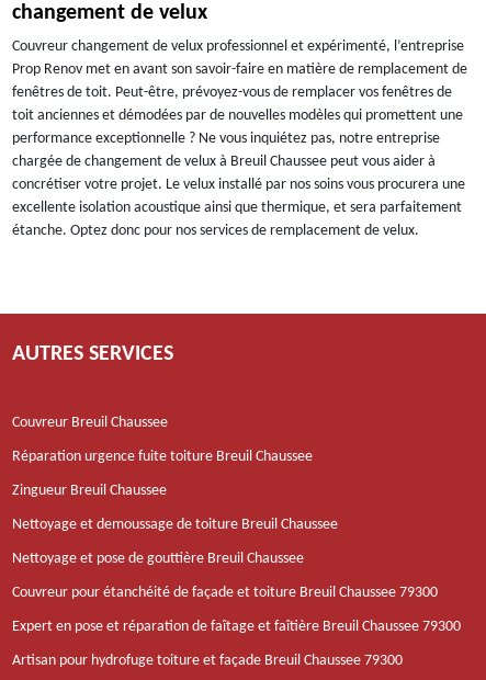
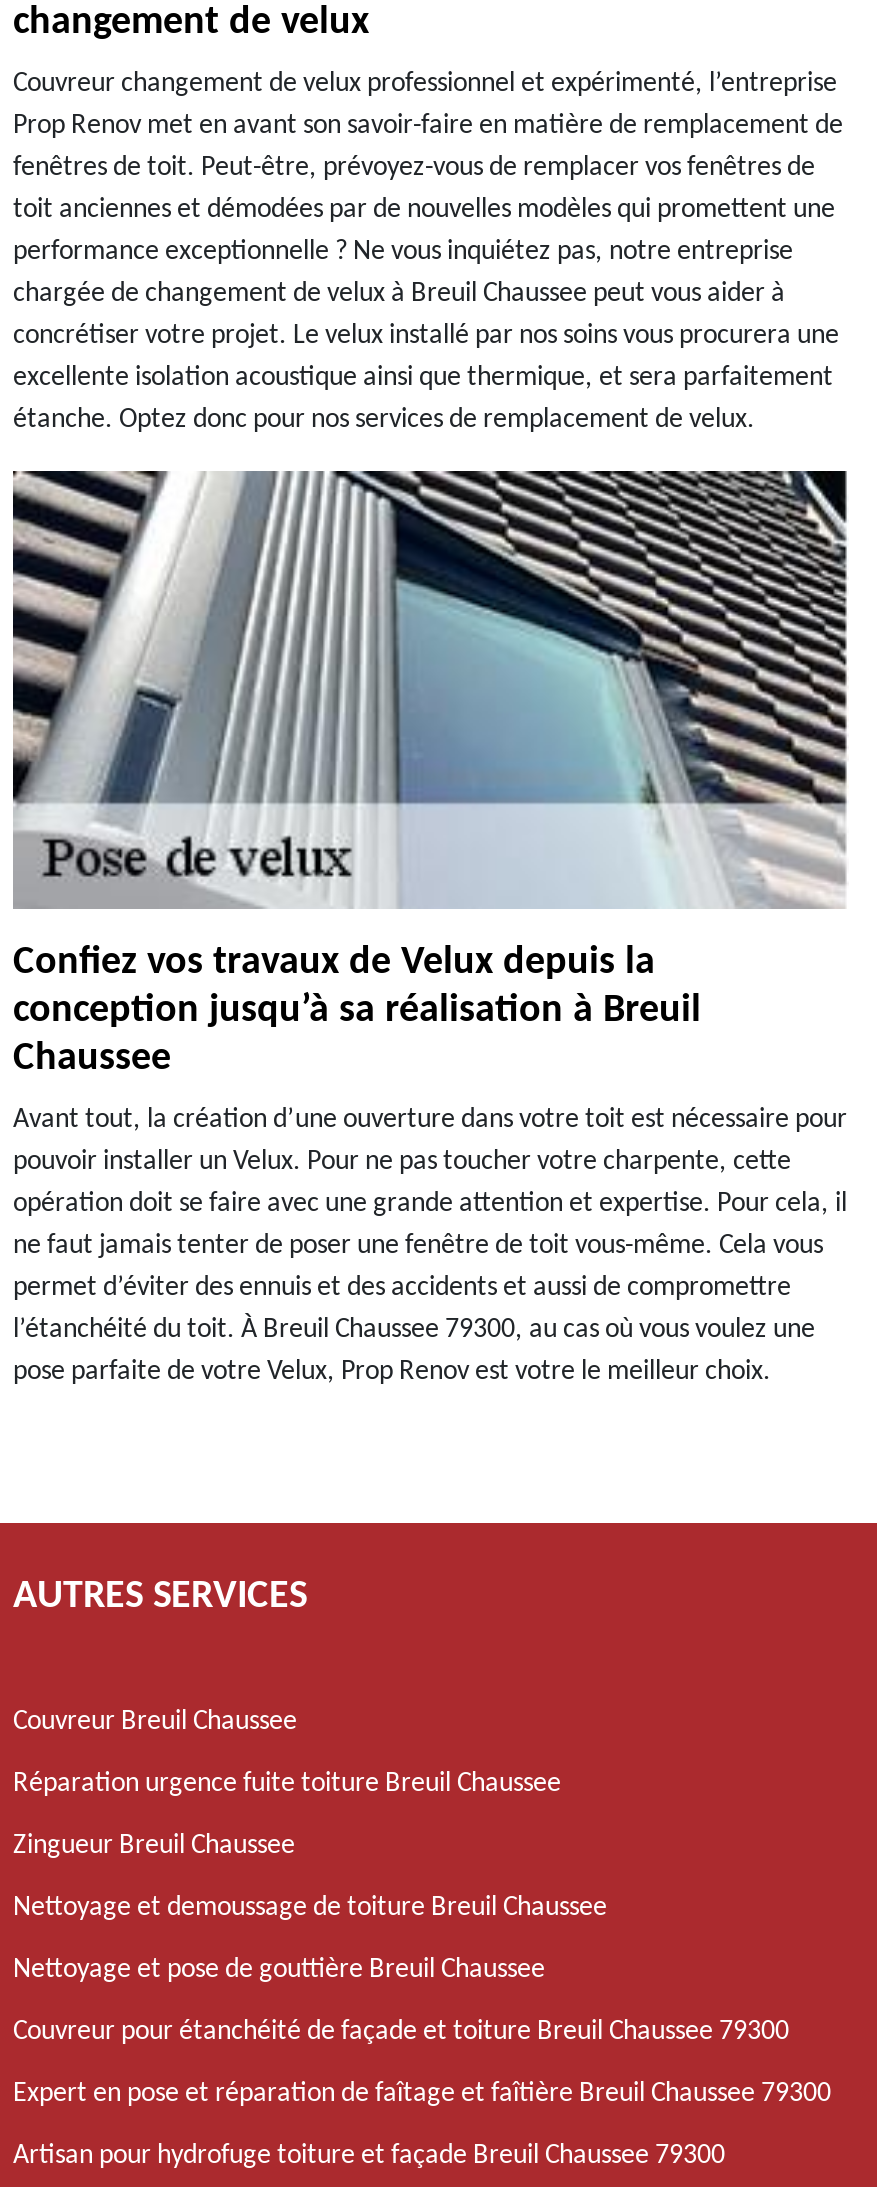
none -> [11,468,849,1388] [image] | Confiez vos travaux de Velux depuis la | conception jusqu’à sa réalisation à Breuil | Chaussee | Avant tout, la création d’une ouverture dans votre toit est nécessaire pour | pouvoir installer un Velux. Pour ne pas toucher votre charpente, cette | opération doit se faire avec une grande attention et expertise. Pour cela, il | ne faut jamais tenter de poser une fenêtre de toit vous-même. Cela vous | permet d’éviter des ennuis et des accidents et aussi de compromettre | l’étanchéité du toit. À Breuil Chaussee 79300, au cas où vous voulez une | pose parfaite de votre Velux, Prop Renov est votre le meilleur choix.

